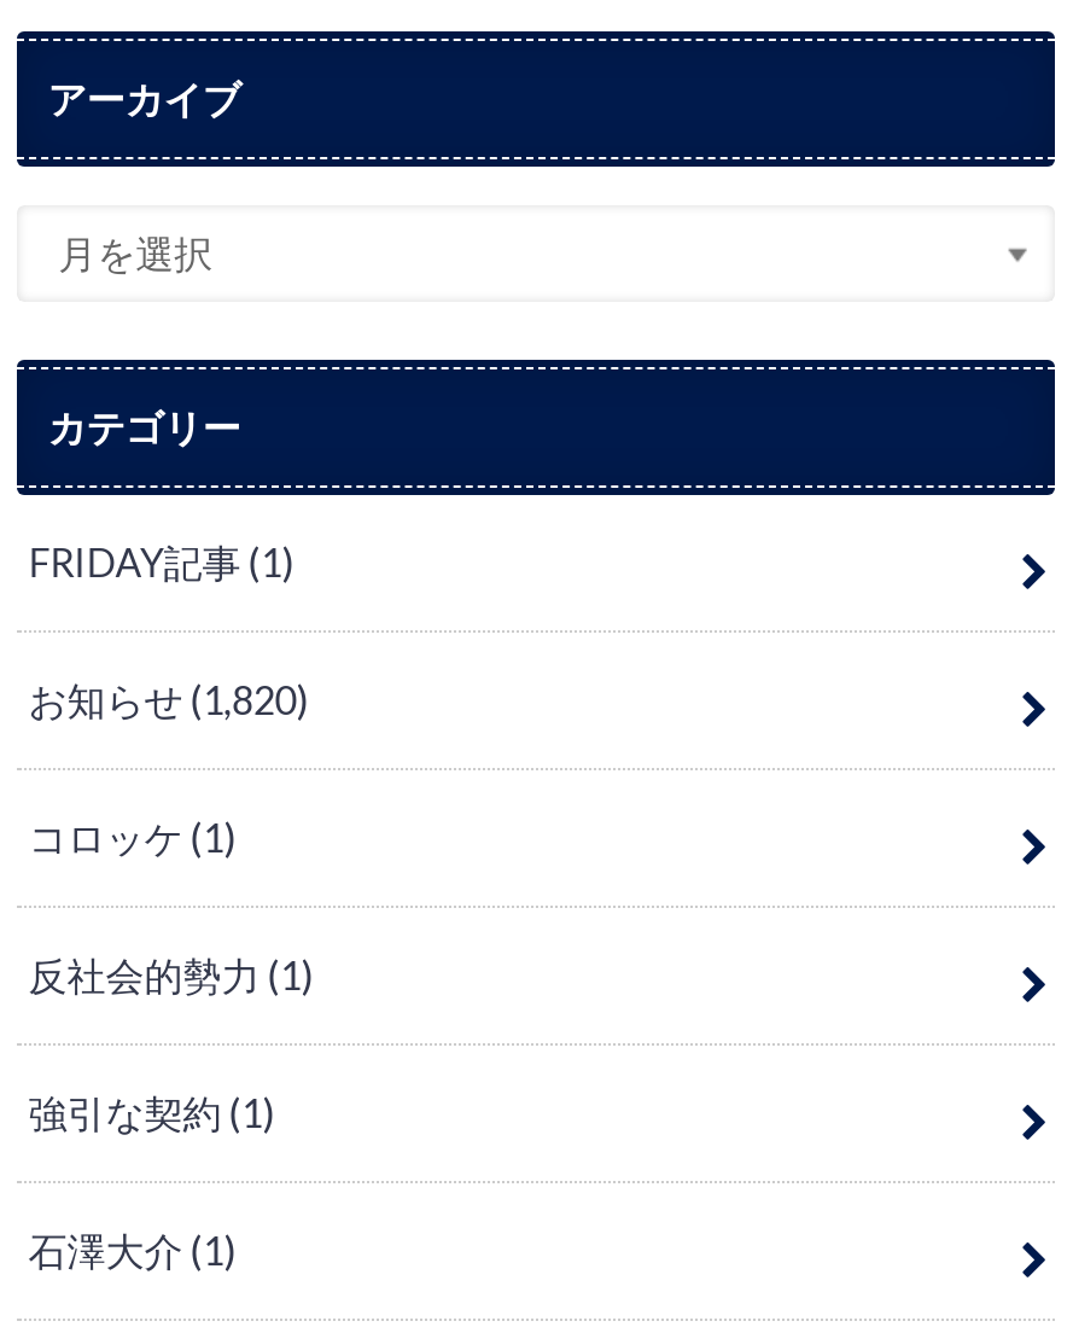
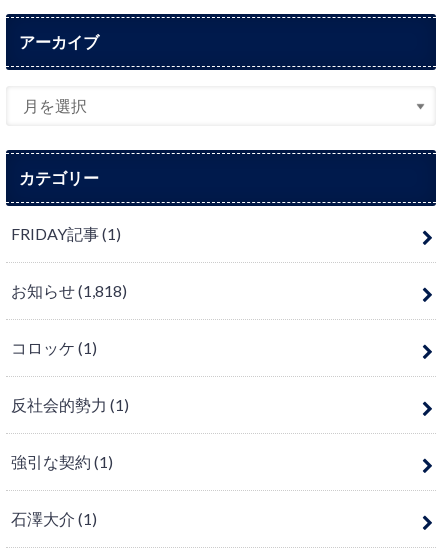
[28,676,309,722] お知らせ(1,820) -> [11,281,127,300] お知らせ(1,818)

